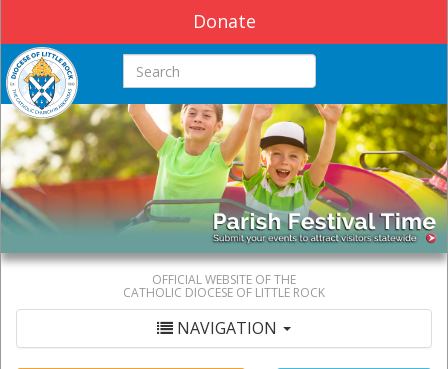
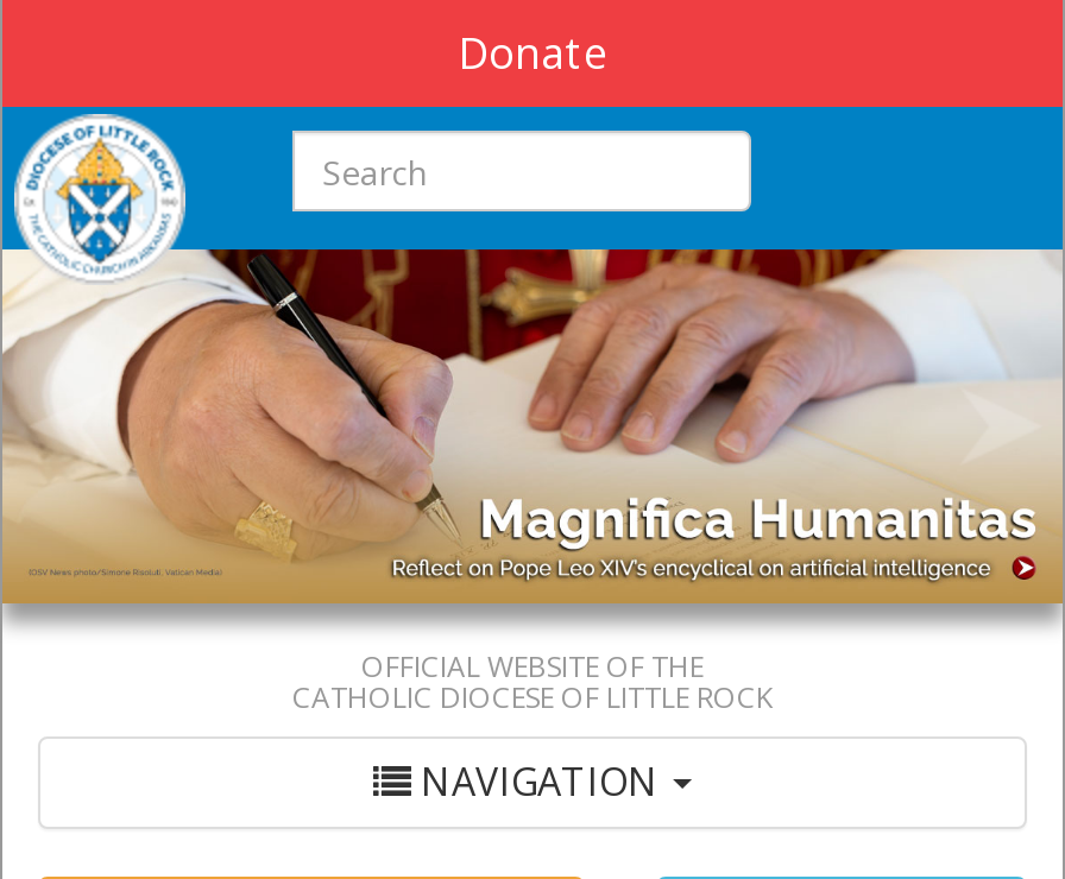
[3,103,445,253] [image] -> [7,247,1058,603] [image]

